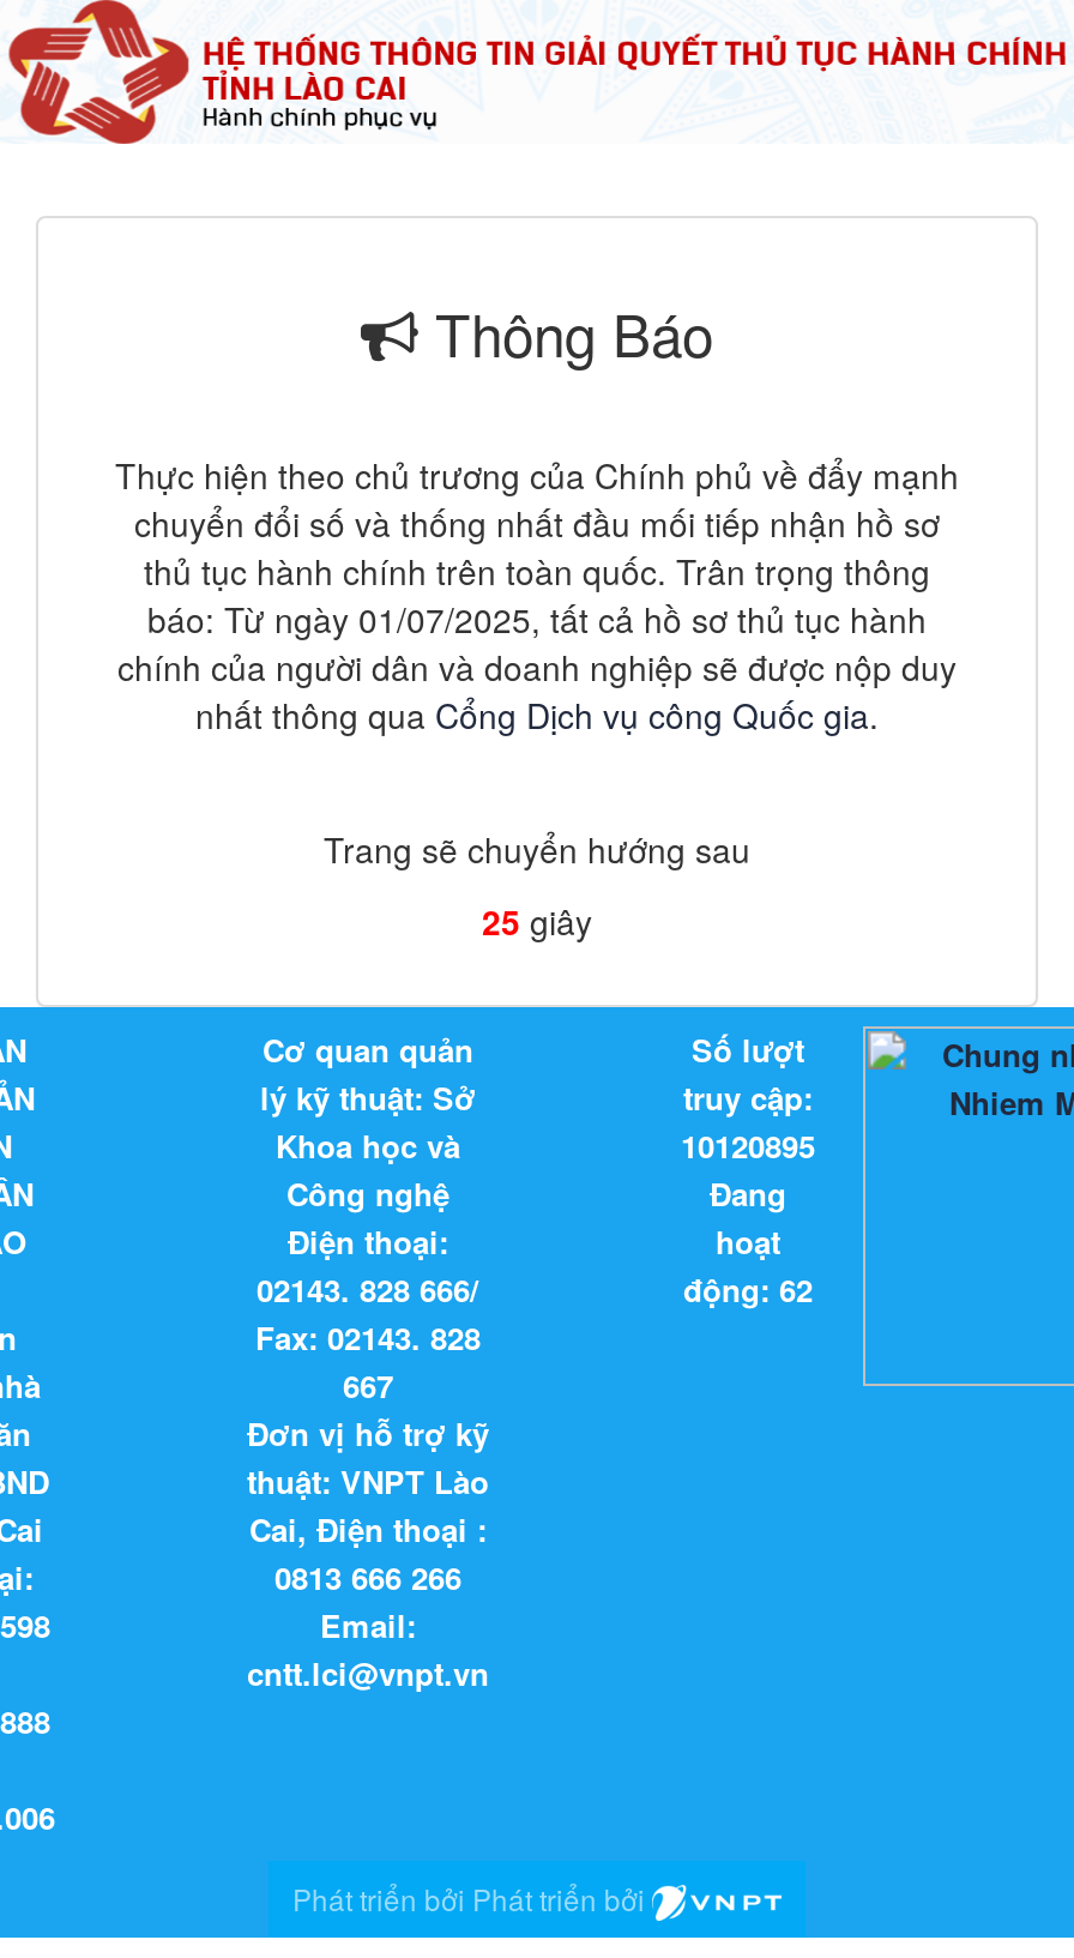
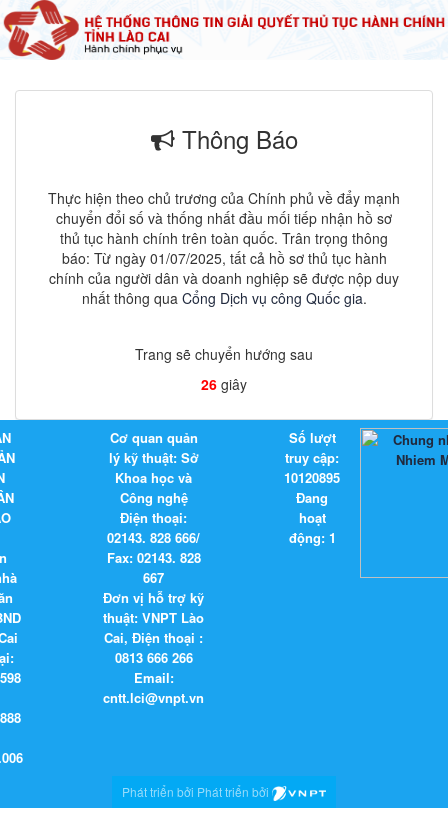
[683,1266,813,1312] động: 62 -> [288,528,335,547] động: 1

